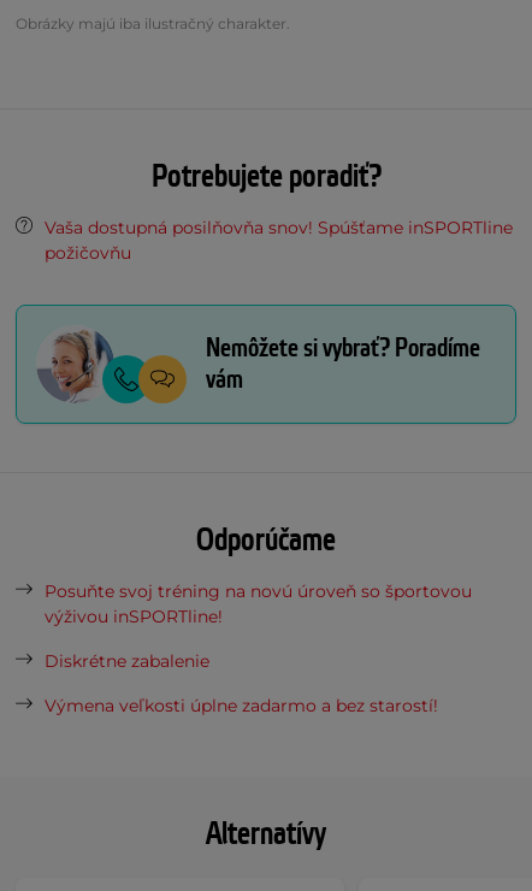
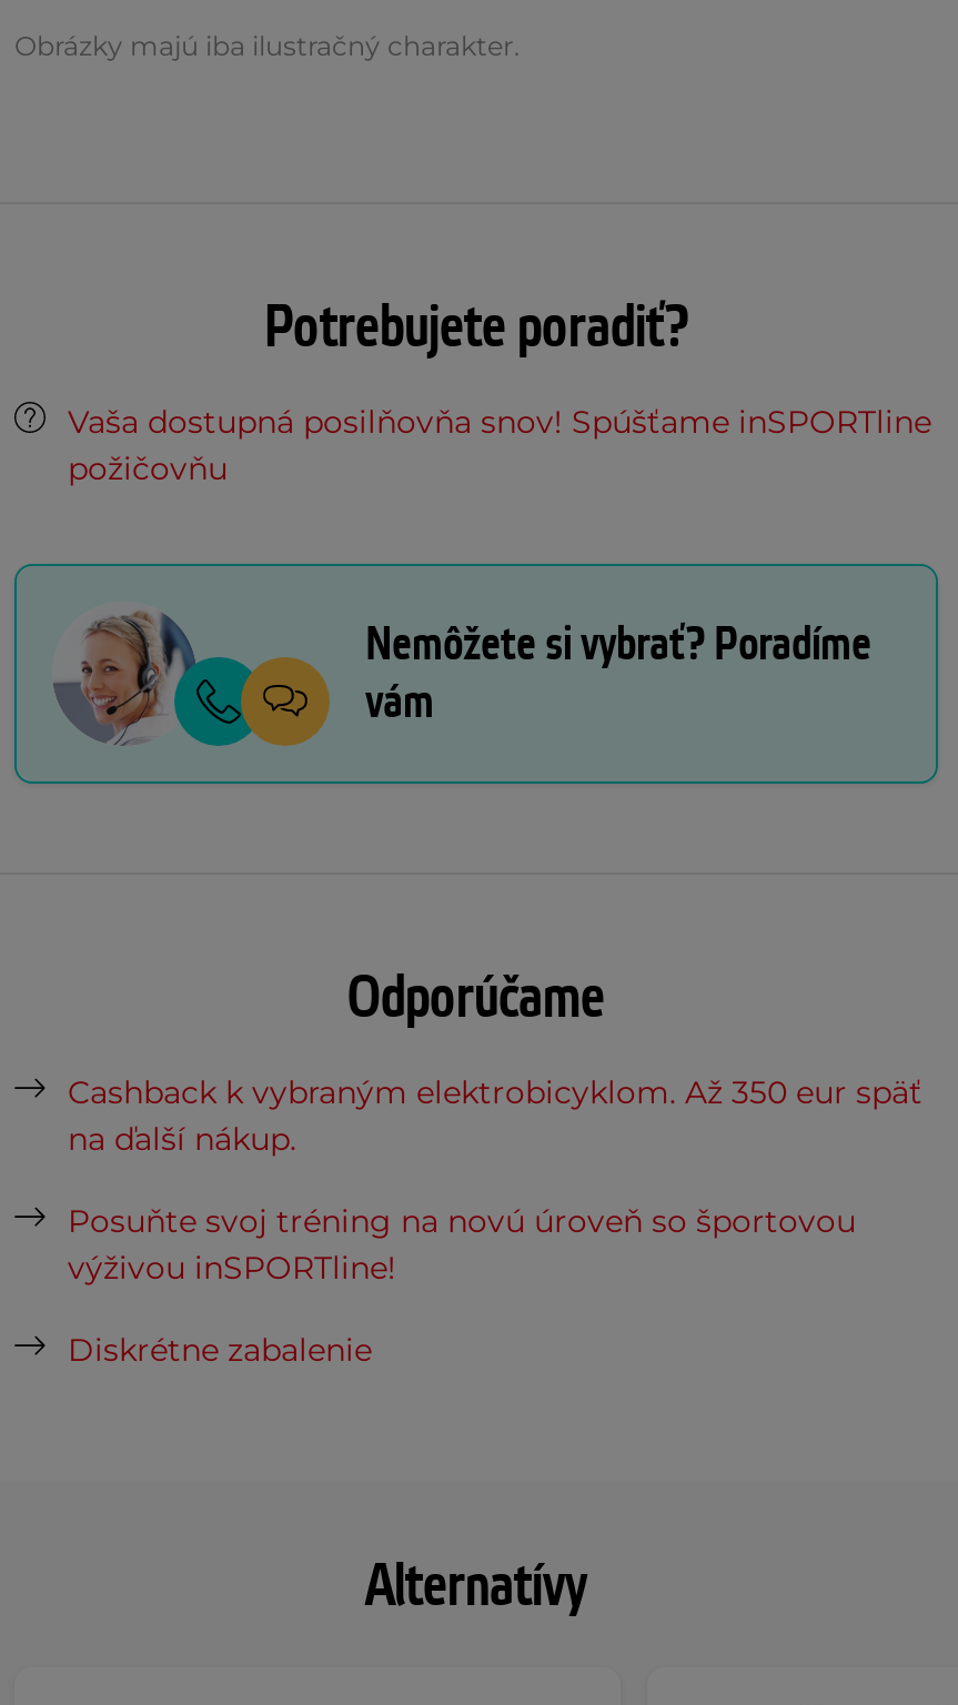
none -> [68,1073,922,1159] Cashback k vybraným elektrobicyklom. Až 350 eur späť | na ďalší nákup.
moved [45,580,472,672] -> [68,1201,856,1370]: Posuňte svoj tréning na novú úroveň so športovou | výživou inSPORTline! | Diskrétne zabalenie
[45,695,438,717] Výmena veľkosti úplne zadarmo a bez starostí! -> none

